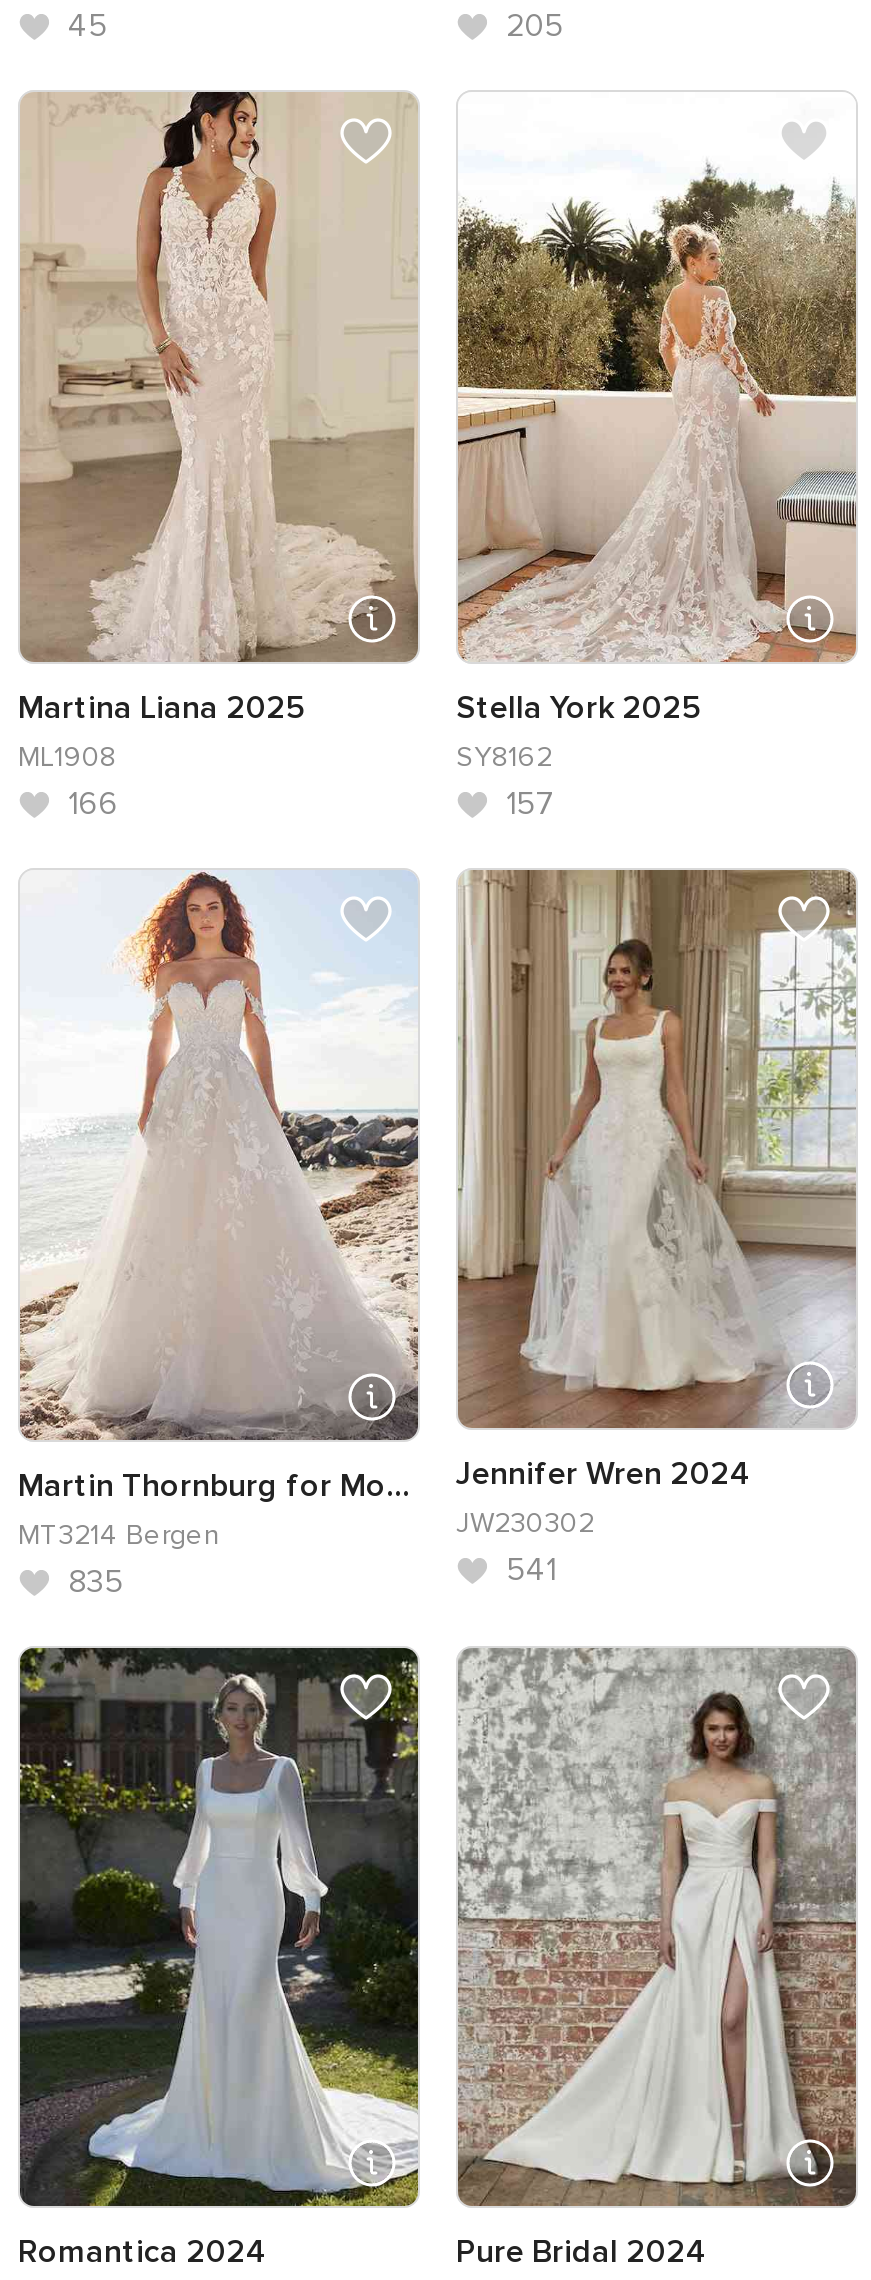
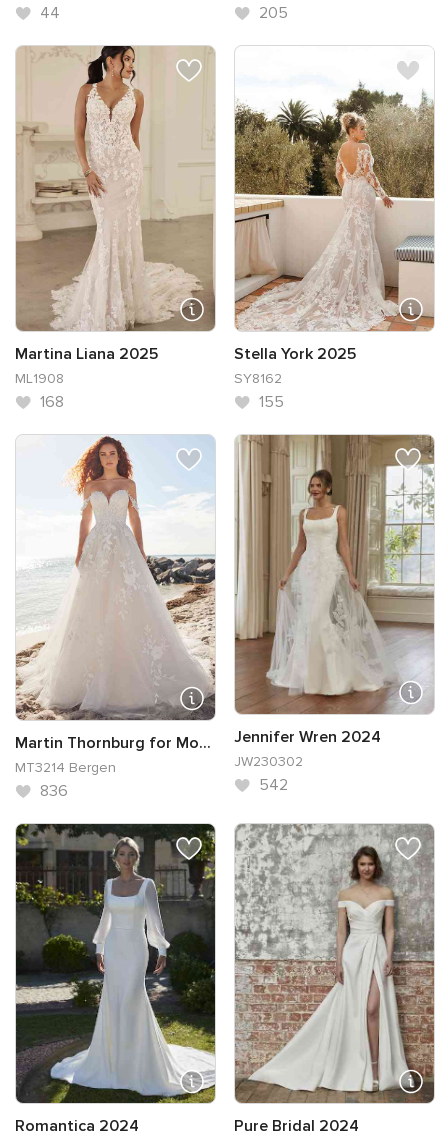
[68,6,108,46] 45 -> [40,3,60,23] 44
[68,785,118,825] 166 -> [40,392,64,412] 168
[506,785,554,825] 157 -> [259,392,284,412] 155
[506,1550,556,1590] 541 -> [259,775,288,795] 542
[68,1563,124,1603] 835 -> [40,781,68,801] 836

